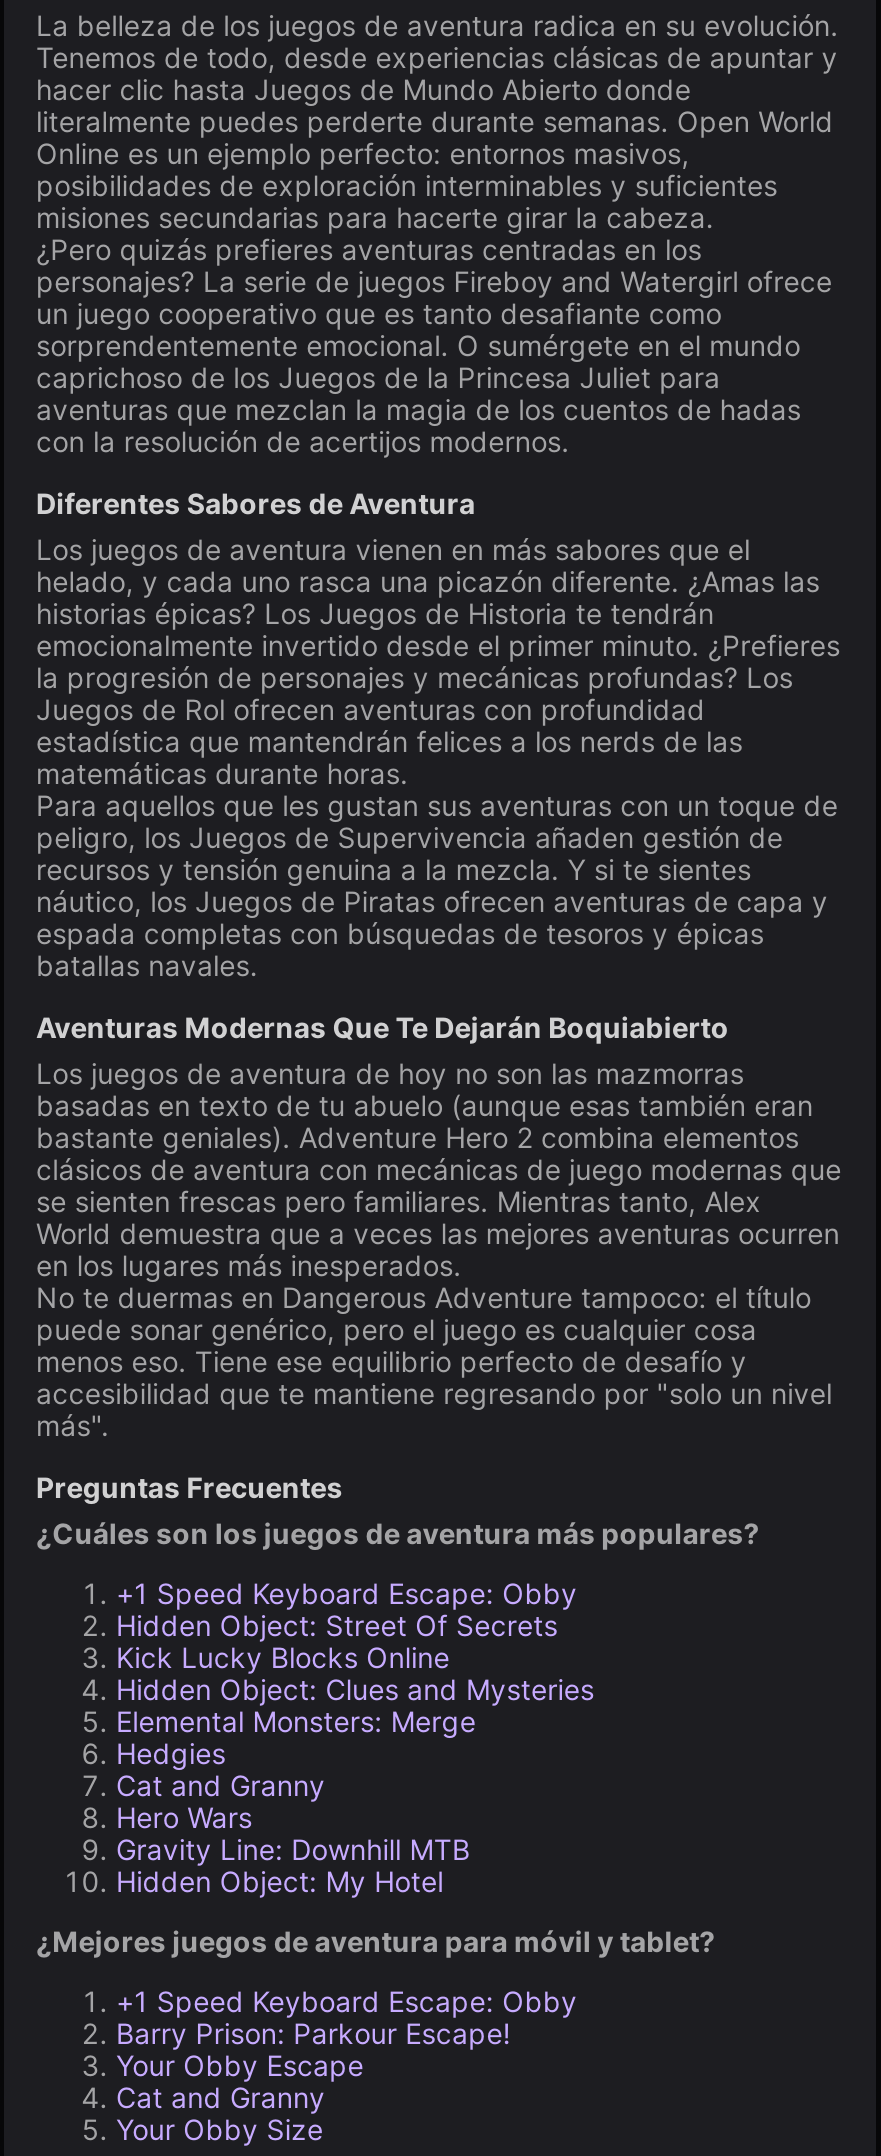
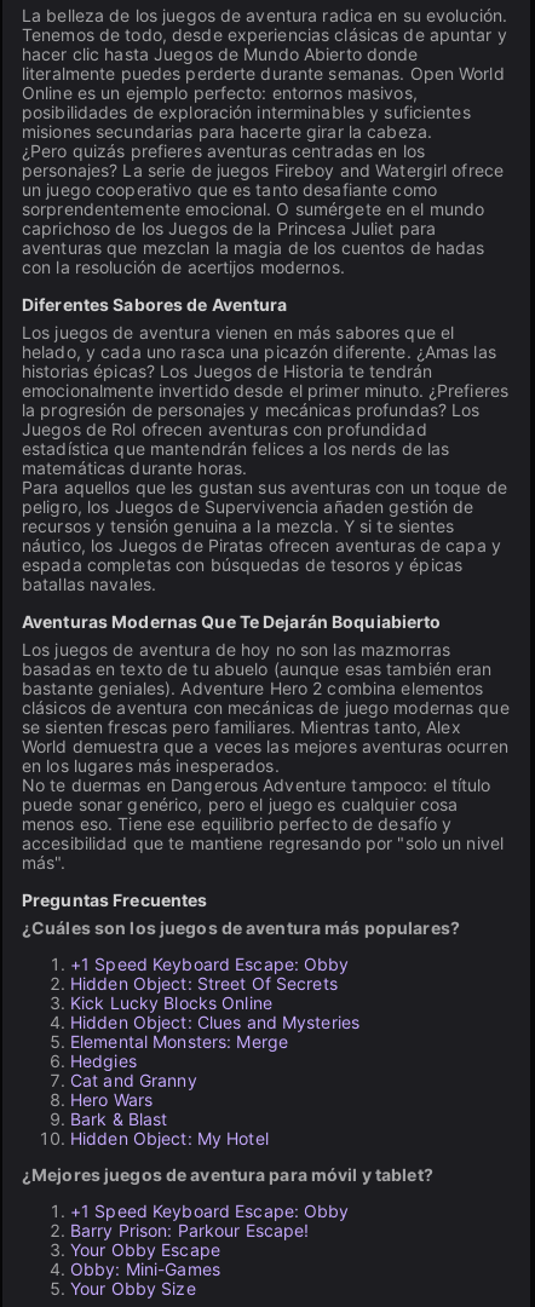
[116,1832,470,1866] Gravity Line: Downhill MTB -> [70,1109,168,1129] Bark & Blast
[116,2080,325,2114] Cat and Granny -> [70,1259,220,1279] Obby: Mini-Games

